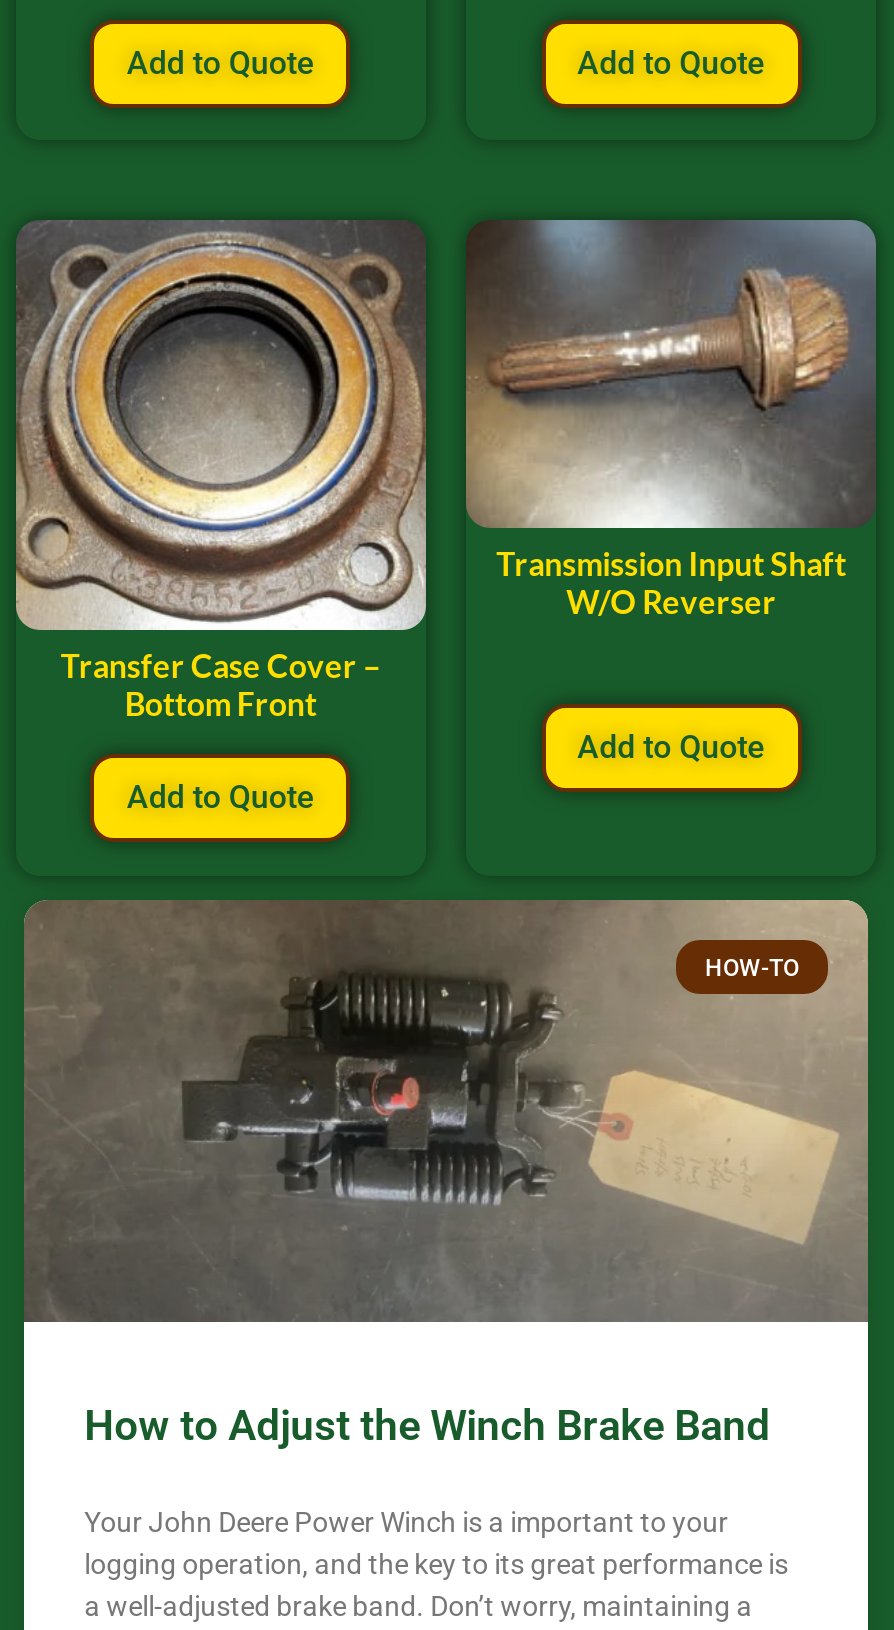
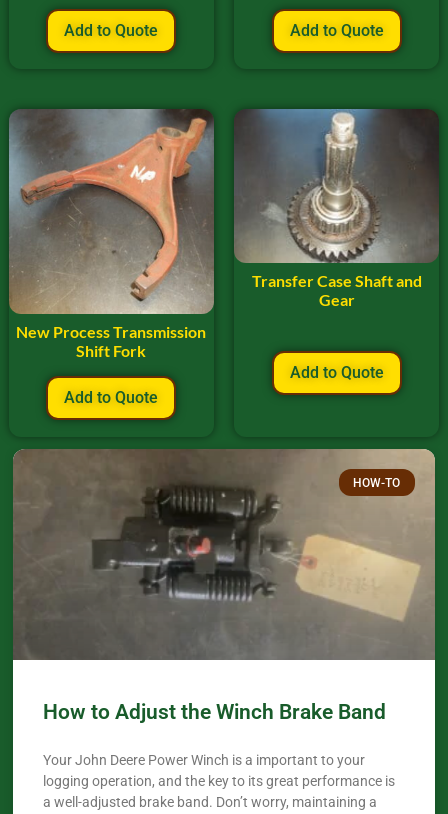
[16,220,426,723] [image] | Transfer Case Cover – | Bottom Front -> [9,109,214,360] [image] | New Process Transmission | Shift Fork
[468,218,876,621] [image] | Transmission Input Shaft | W/O Reverser -> [236,109,439,309] [image] | Transfer Case Shaft and | Gear

